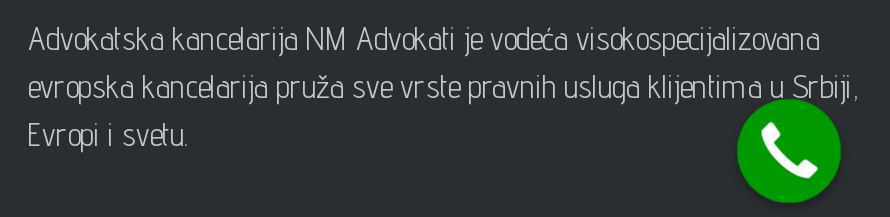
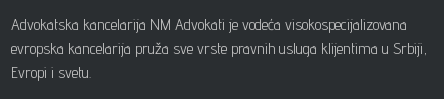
[736,112,842,204] [image] -> none

